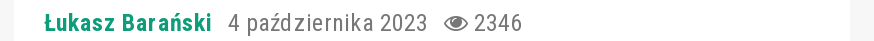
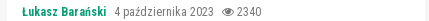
[44,9,522,37] Łukasz Barański 4 października 2023 2346 -> [22,5,261,19] Łukasz Barański 4 października 2023 2340

